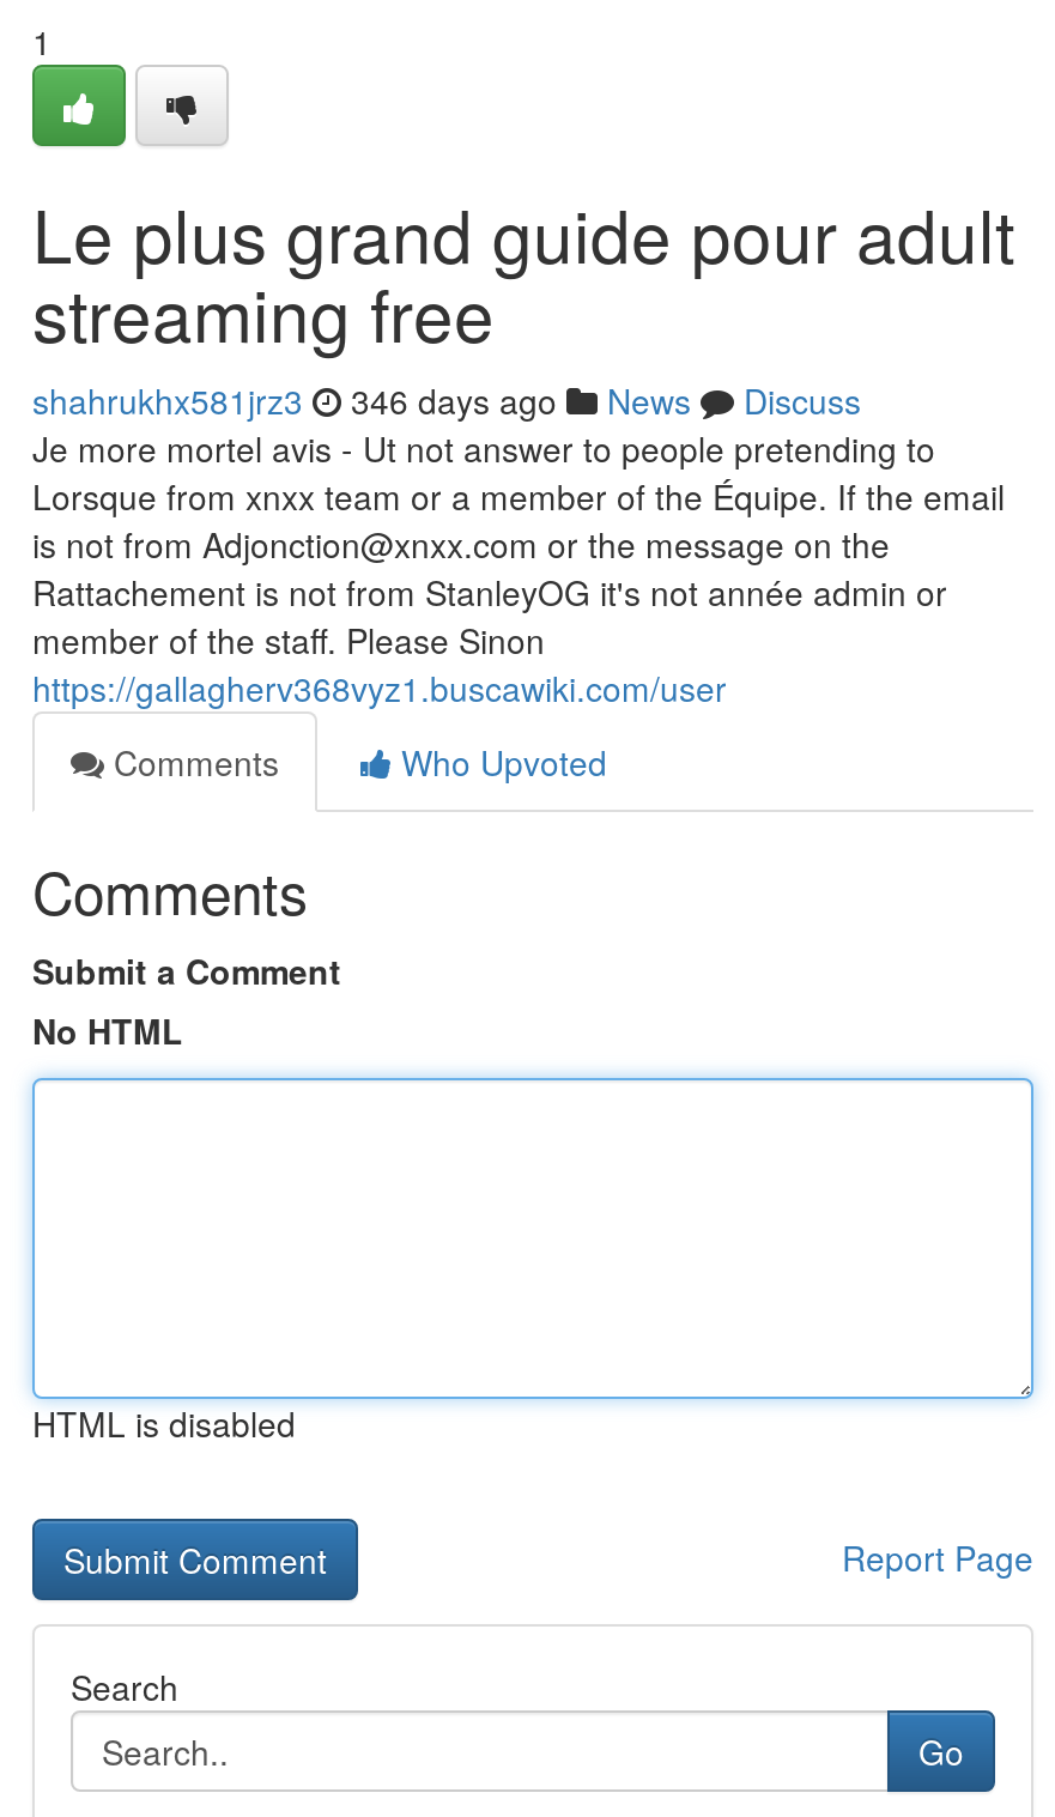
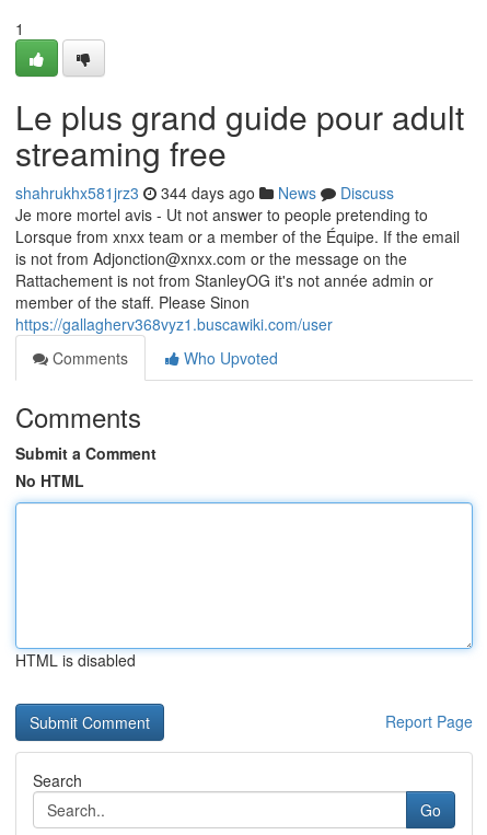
[32,376,861,424] shahrukhx581jrz3 346 days ago News Discuss -> [15,182,394,204] shahrukhx581jrz3 344 days ago News Discuss

